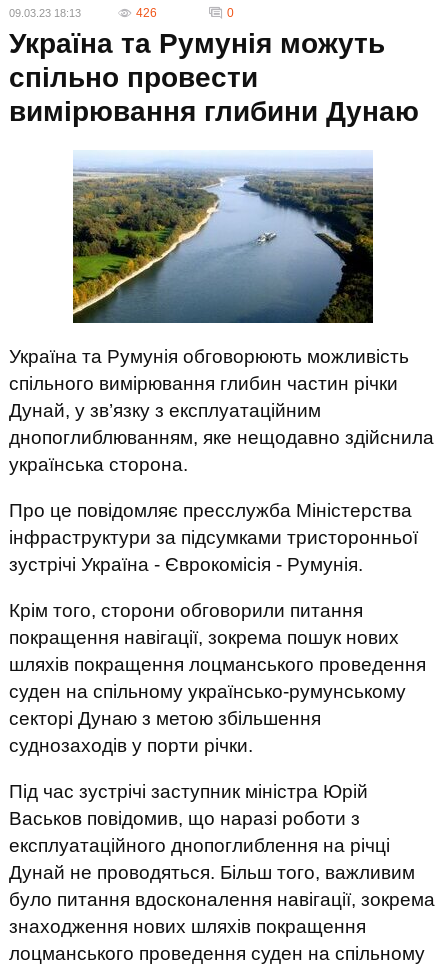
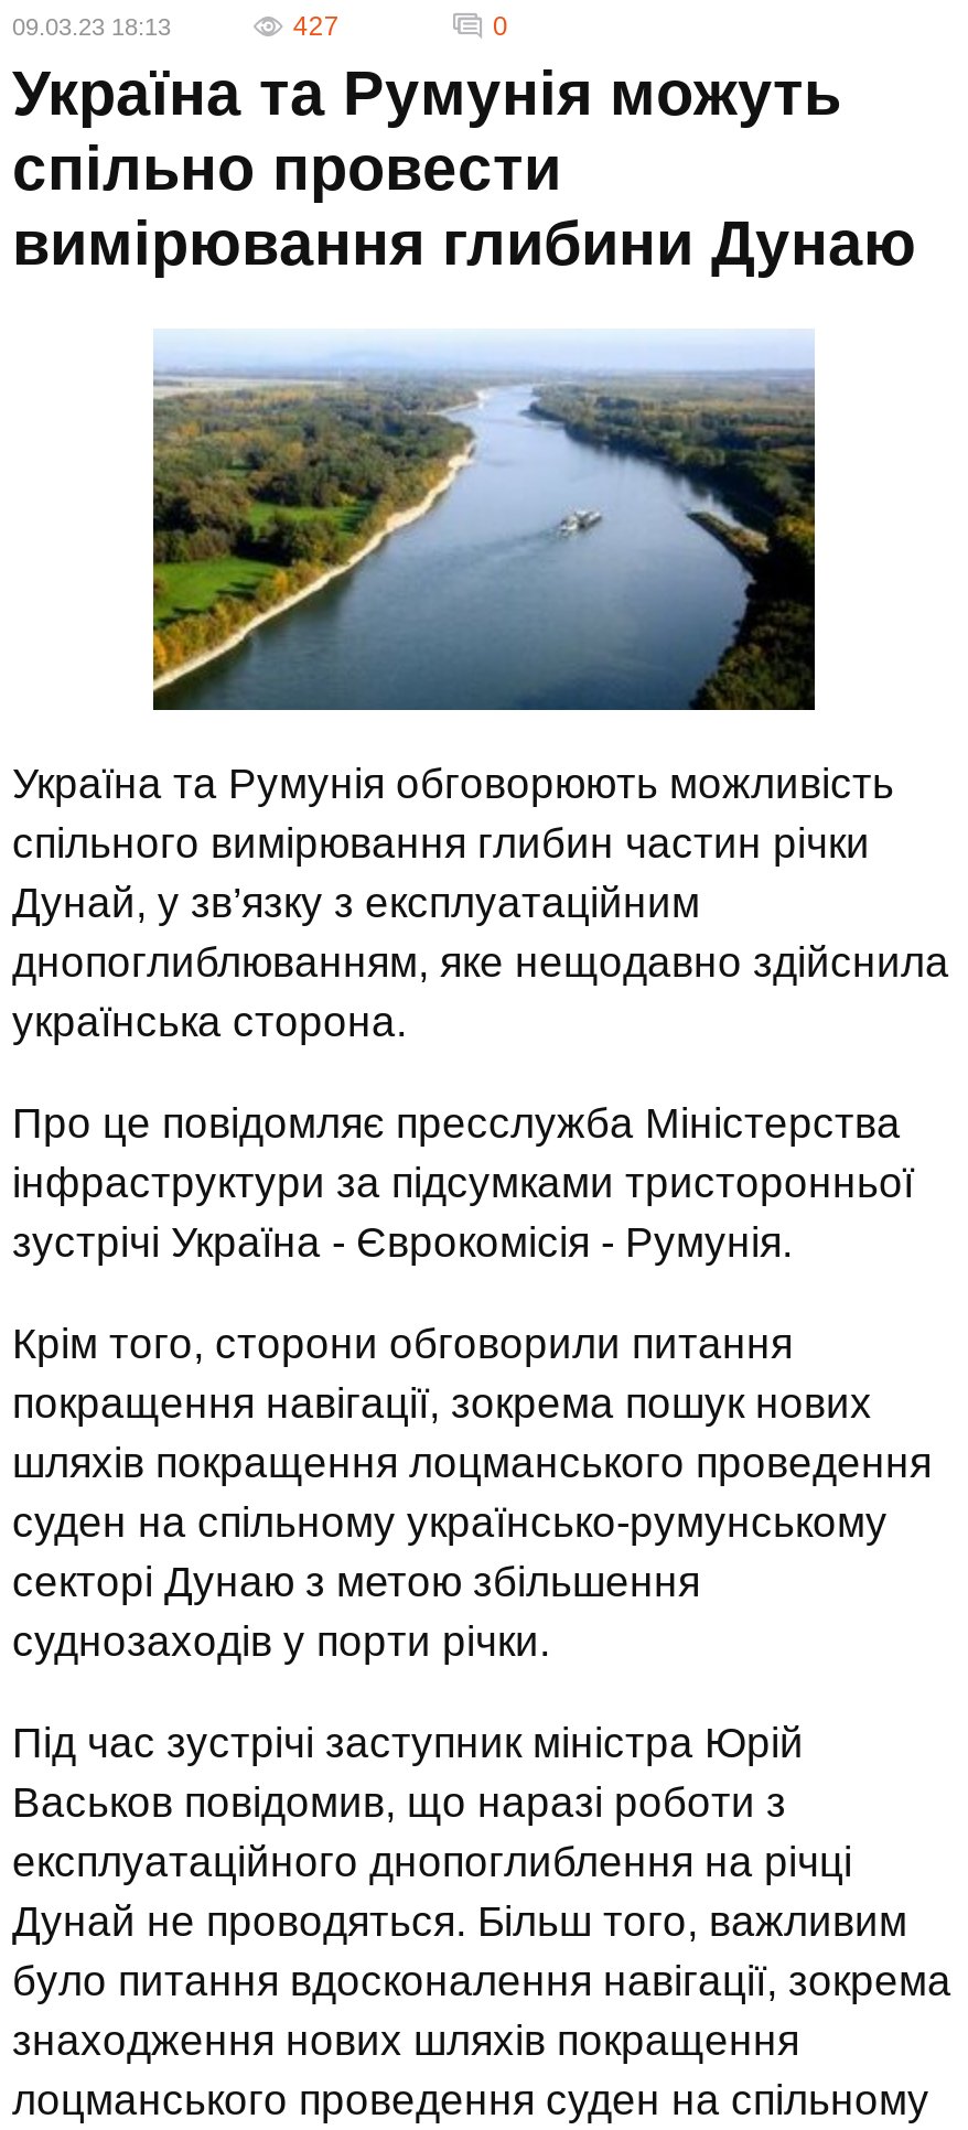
[136,6,157,20] 426 -> [293,11,339,41] 427

